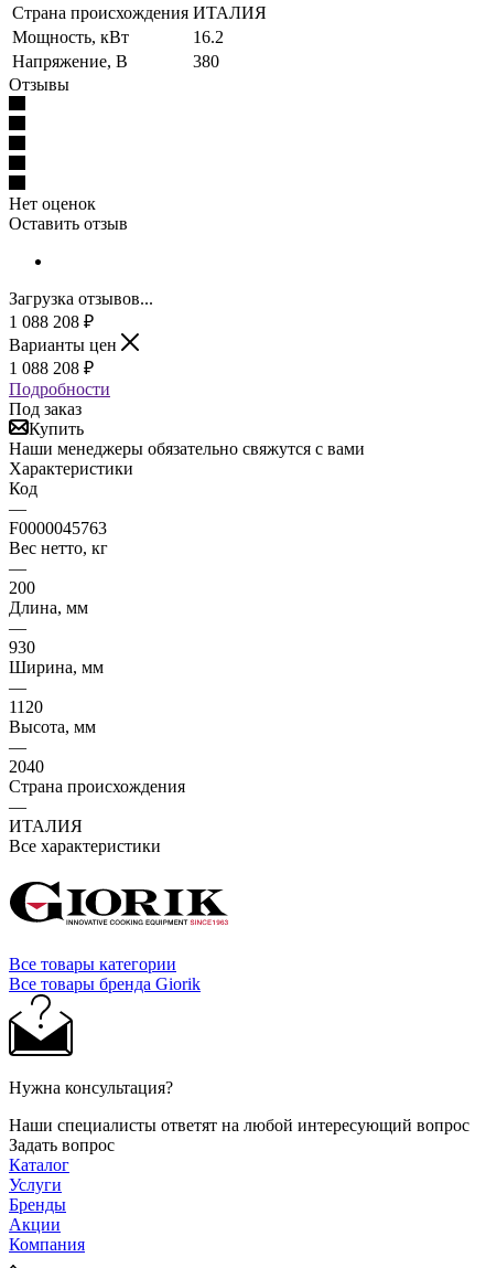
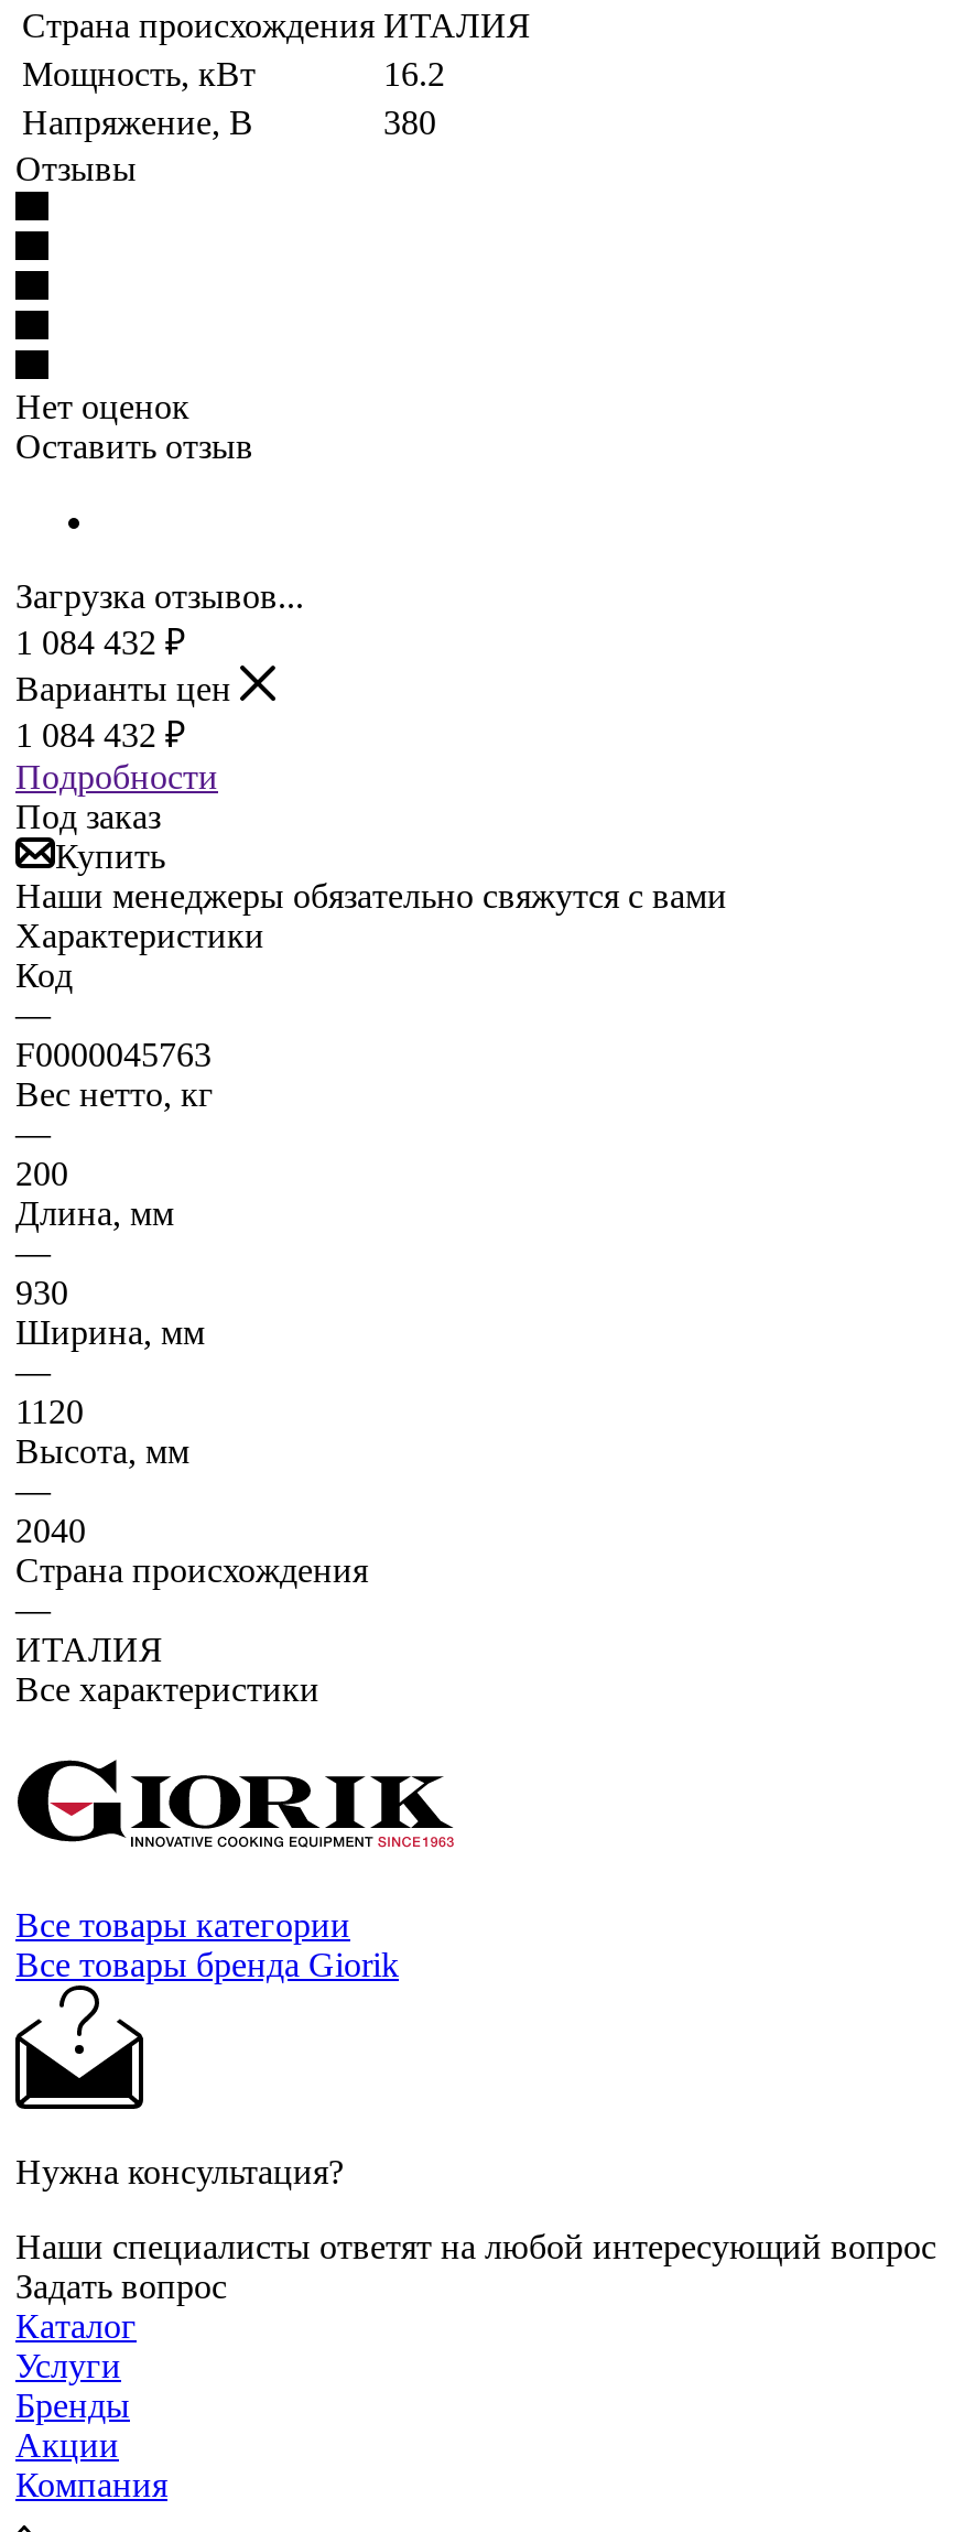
[9,312,94,331] 1 088 208 ₽ -> [15,623,185,661] 1 084 432 ₽
[9,358,94,377] 1 088 208 ₽ -> [15,716,185,753] 1 084 432 ₽

